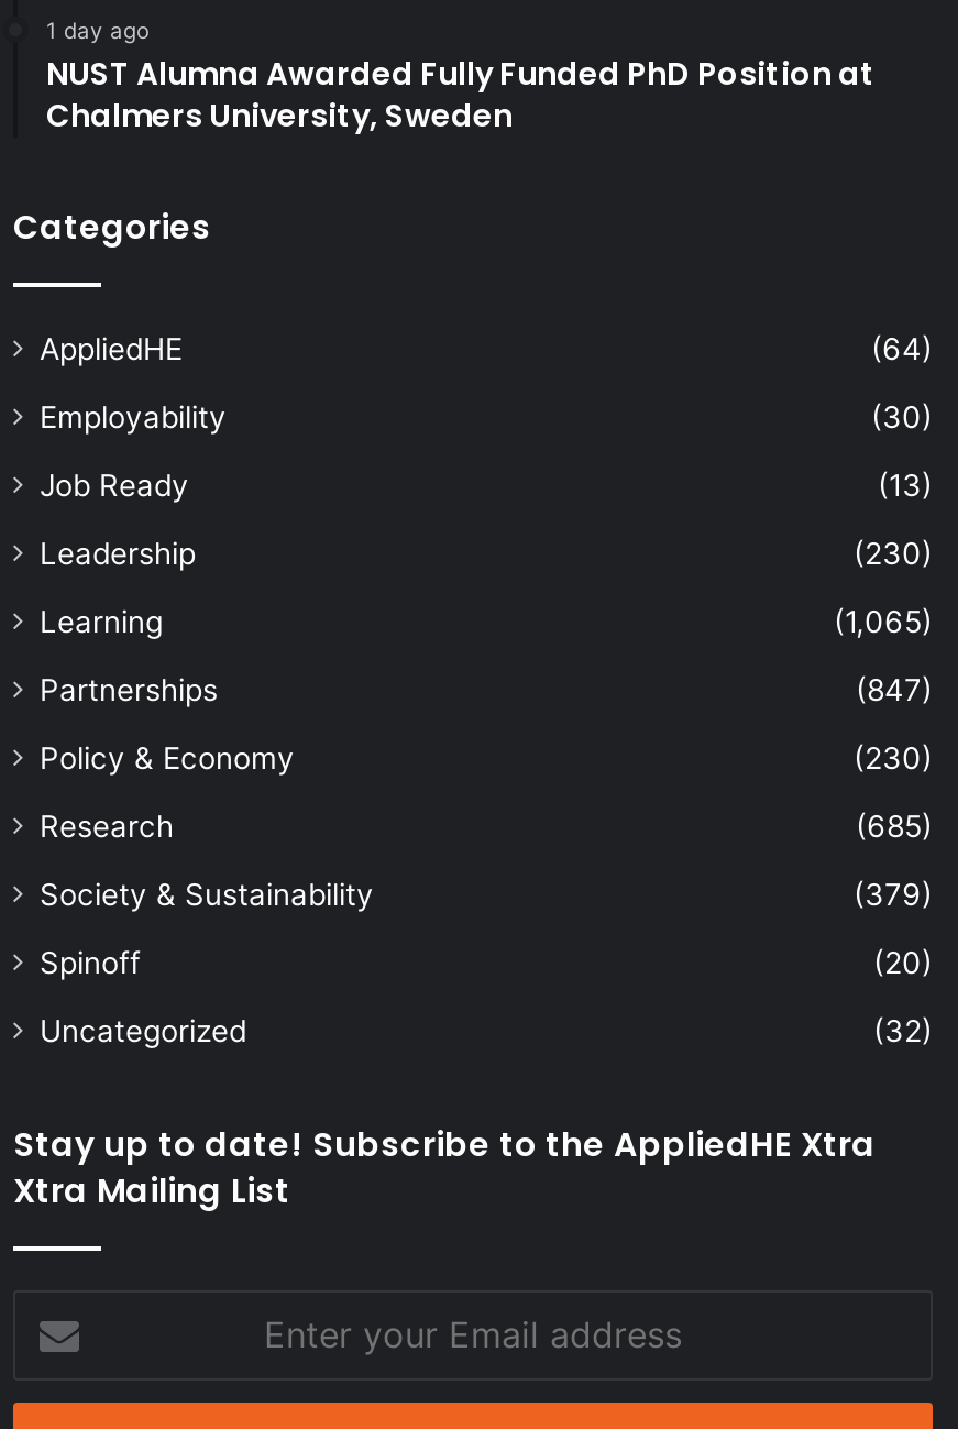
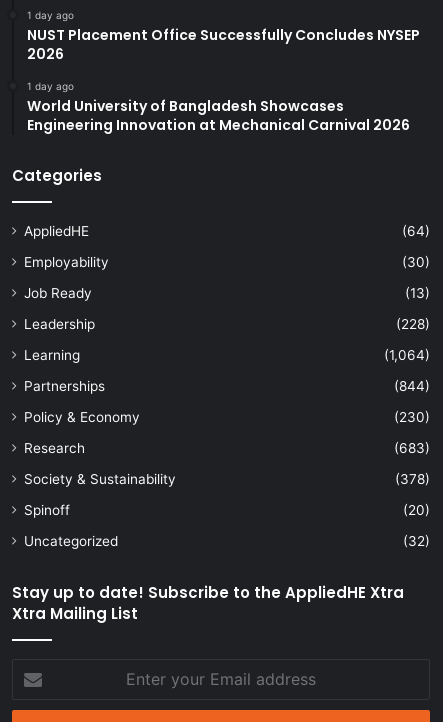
[46,51,876,137] NUST Alumna Awarded Fully Funded PhD Position at | Chalmers University, Sweden -> [27,25,420,135] NUST Placement Office Successfully Concludes NYSEP | 2026 | 1 day ago | World University of Bangladesh Showcases | Engineering Innovation at Mechanical Carnival 2026
[854,535,933,570] (230) -> [396,316,430,332] (228)
[834,603,933,638] (1,065) -> [384,347,430,363] (1,064)
[856,671,933,707] (847) -> [394,378,430,394] (844)
[856,808,933,843] (685) -> [394,440,430,456] (683)
[854,876,933,911] (379) -> [395,471,430,487] (378)

